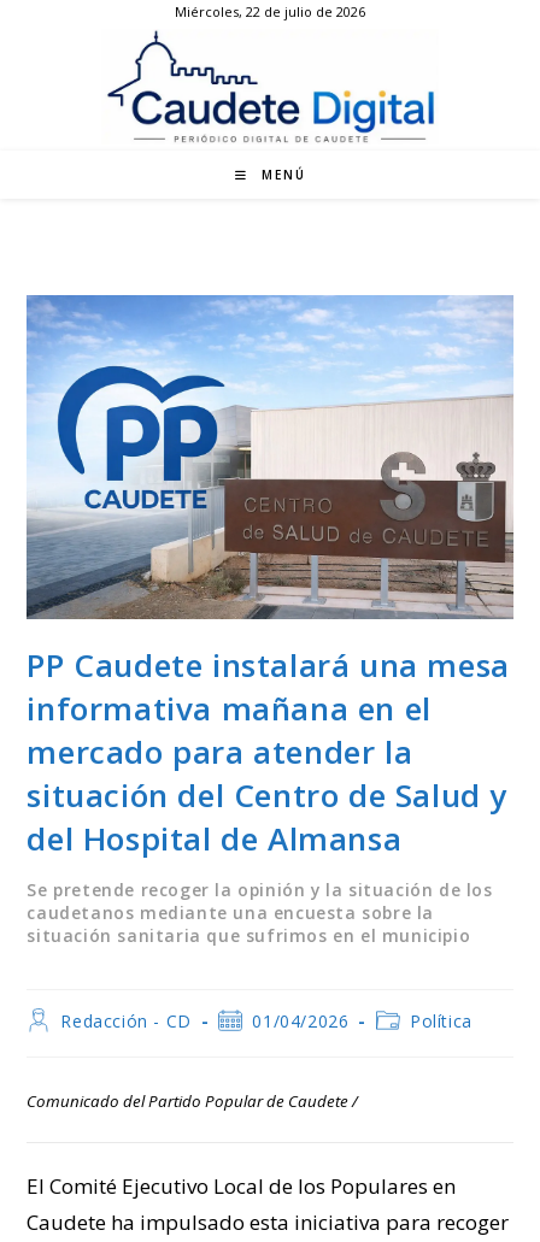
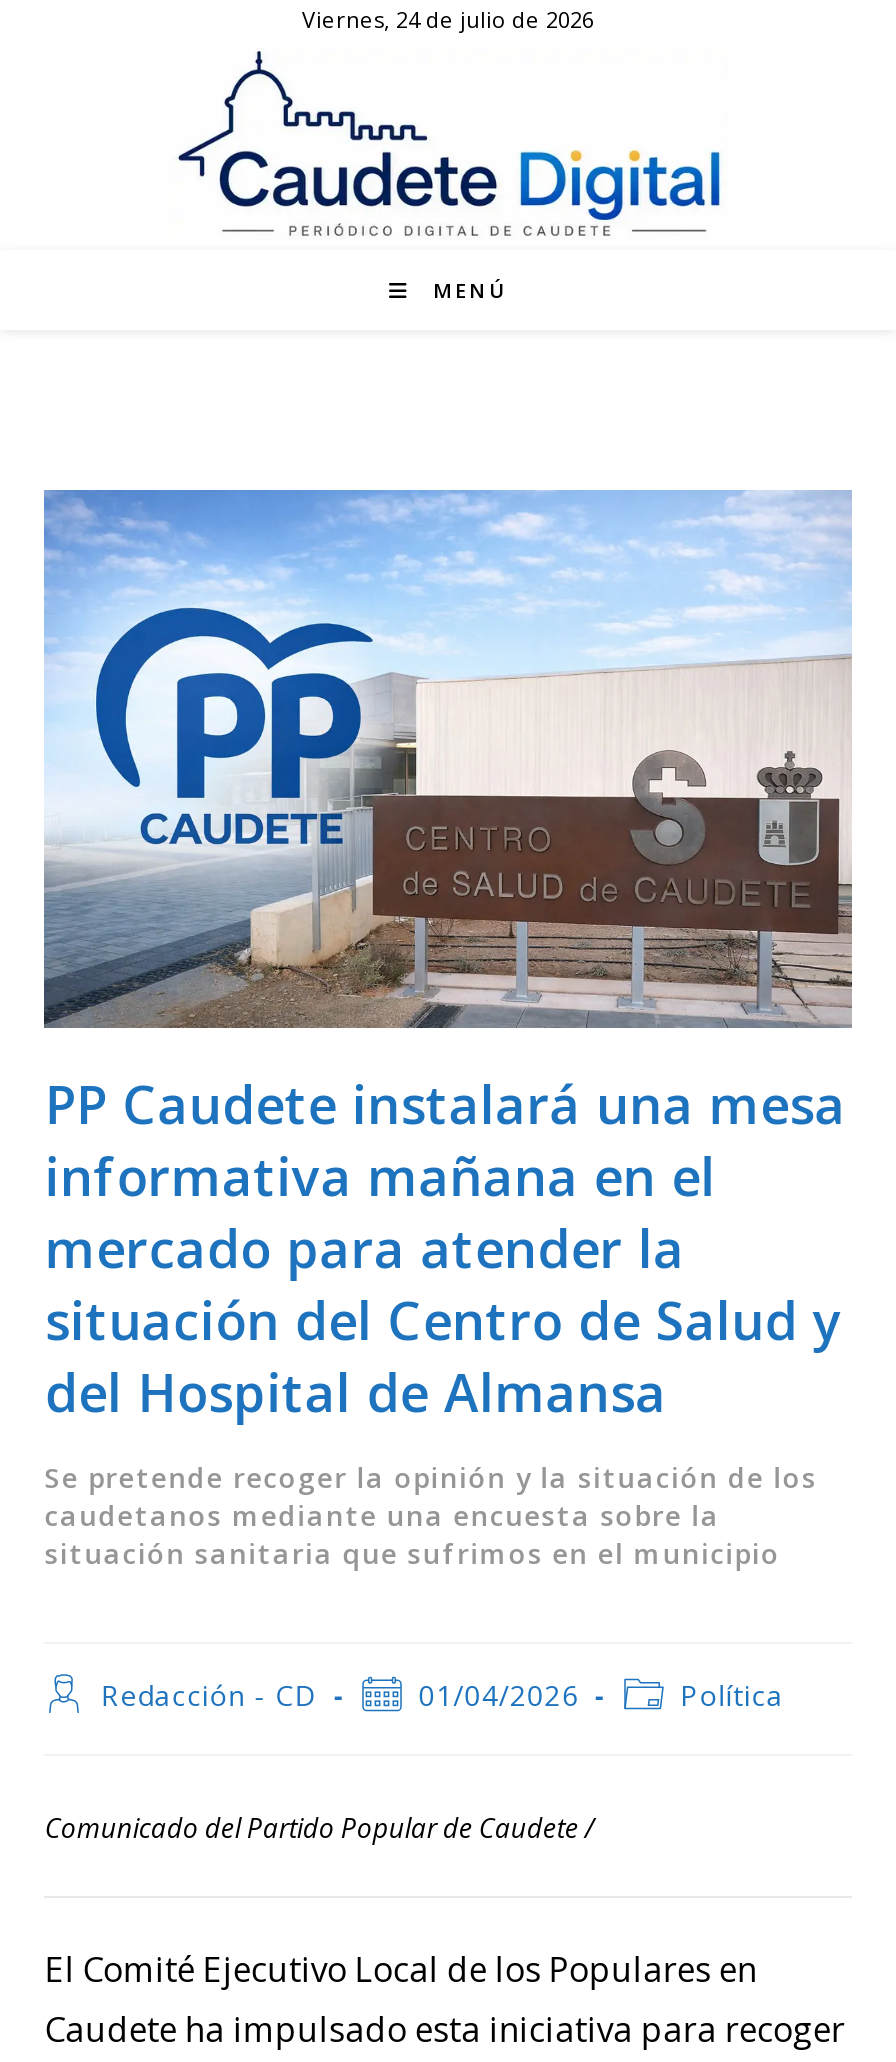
[175,2,365,20] Miércoles, 22 de julio de 2026 -> [302,4,594,34] Viernes, 24 de julio de 2026

